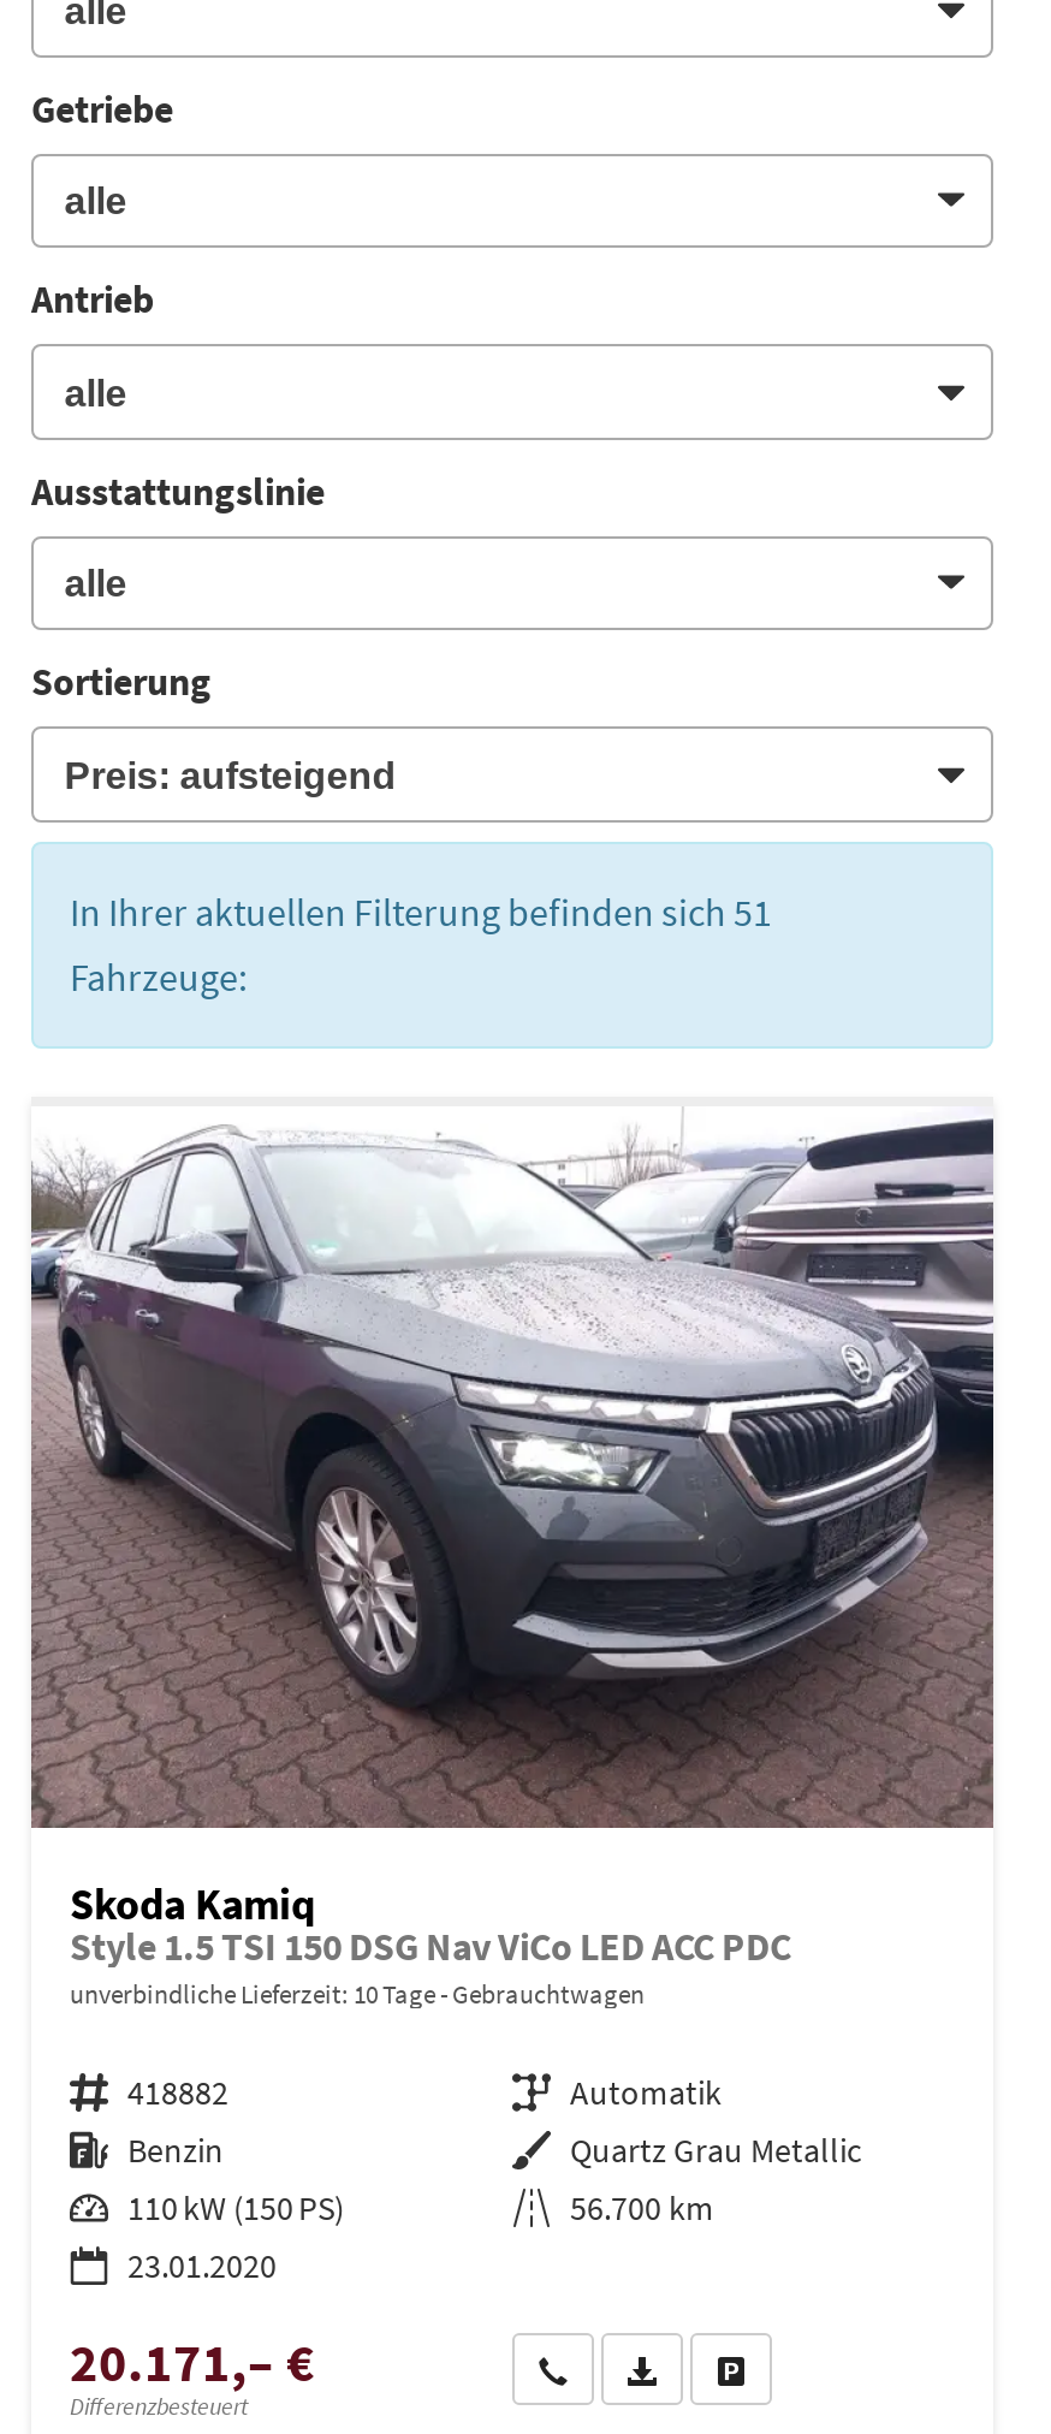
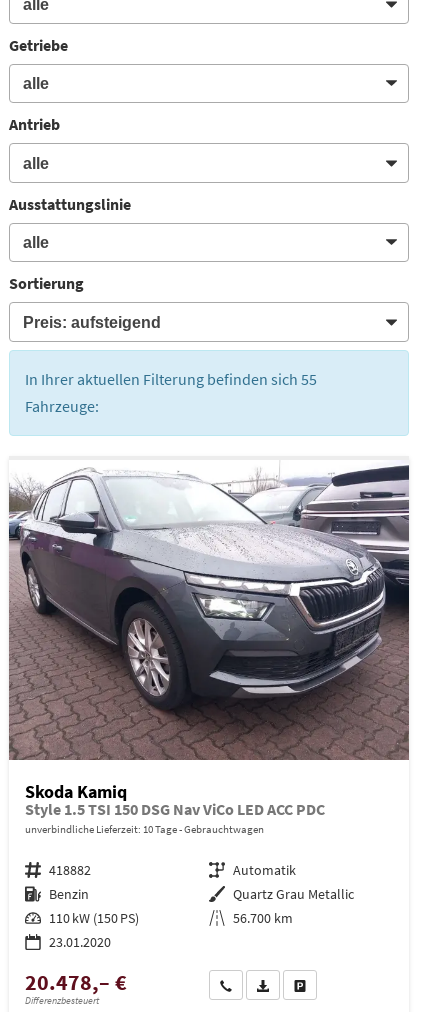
[70,888,772,936] In Ihrer aktuellen Filterung befinden sich 51 -> [25,369,317,389] In Ihrer aktuellen Filterung befinden sich 55
[70,2328,315,2396] 20.171,– € -> [25,968,127,996] 20.478,– €

